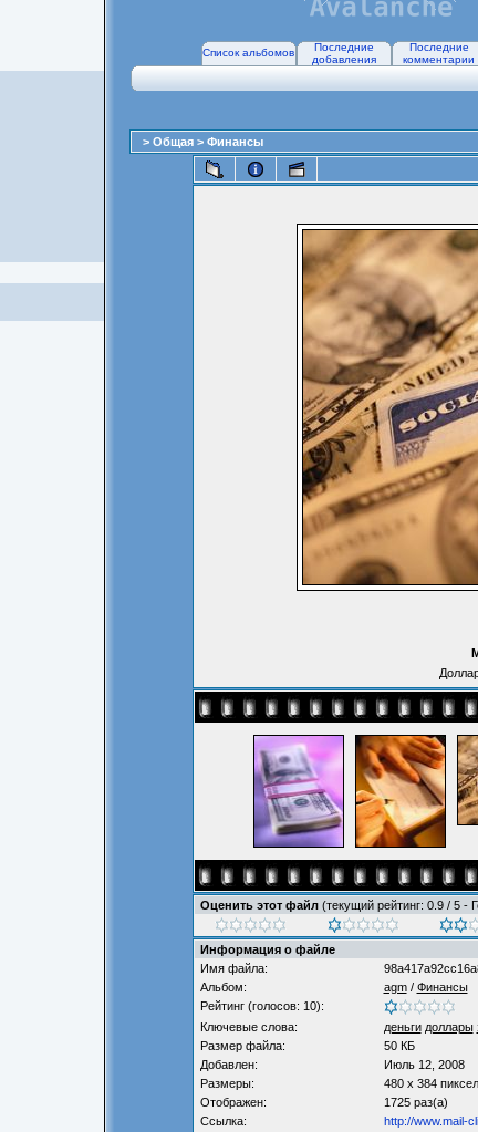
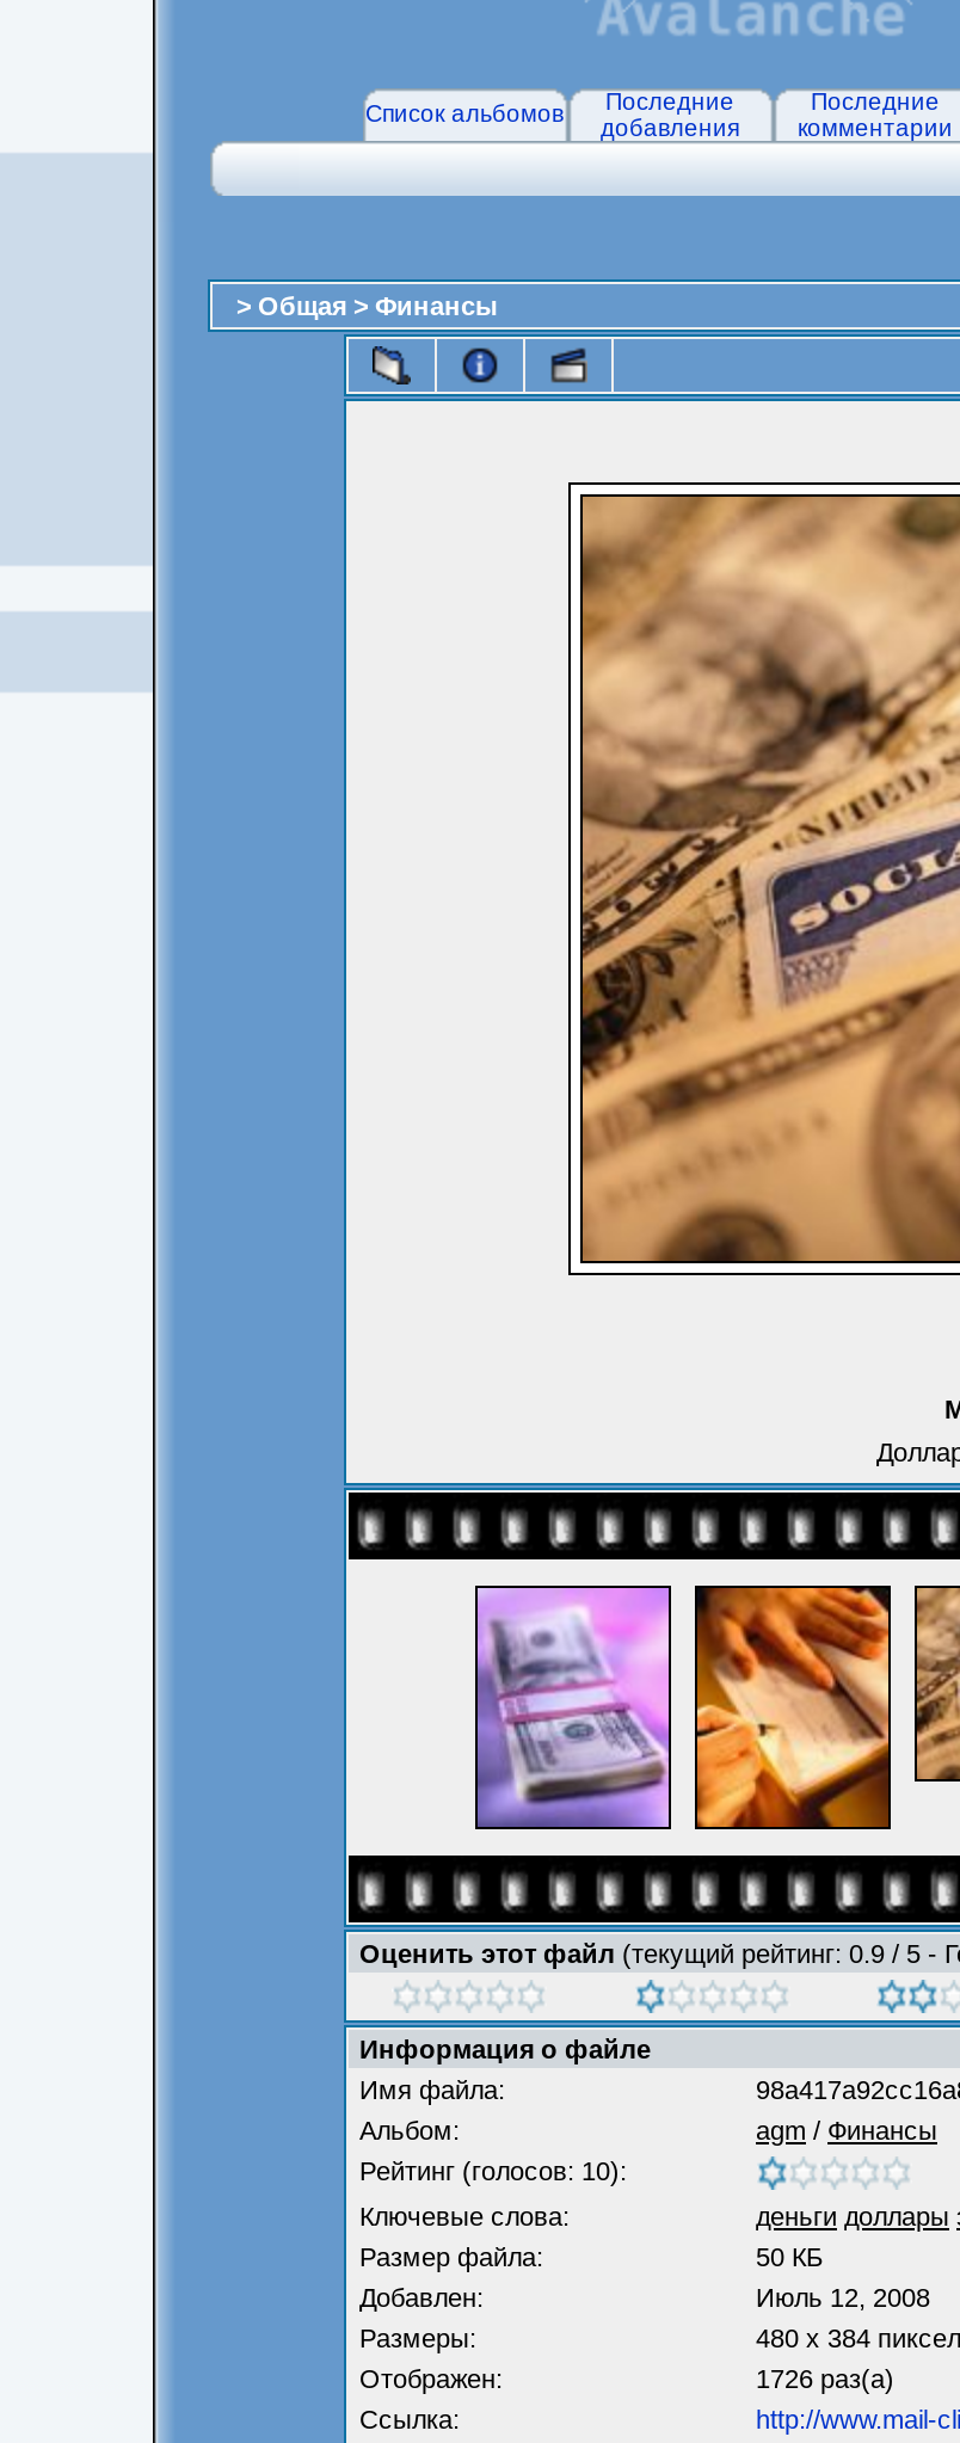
[383,1095,448,1109] 1725 раз(а) -> [756,2364,894,2393] 1726 раз(а)

